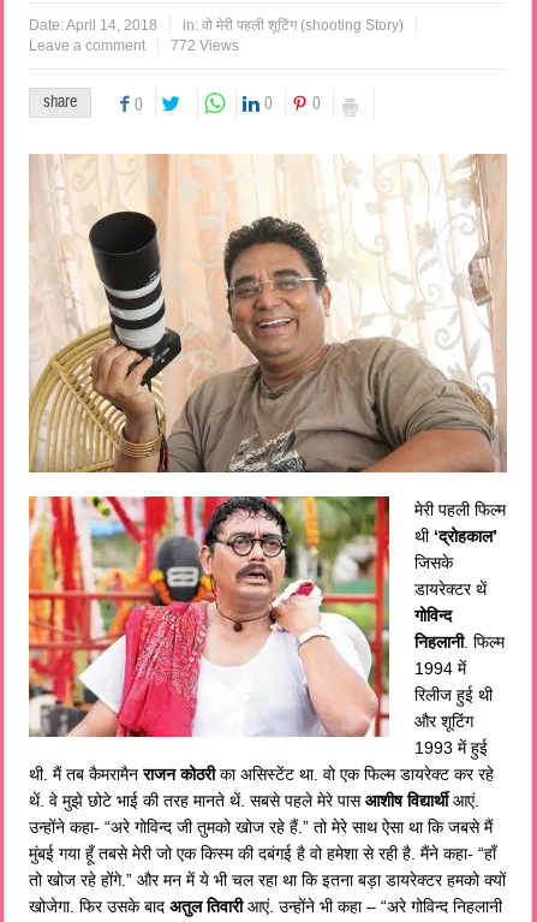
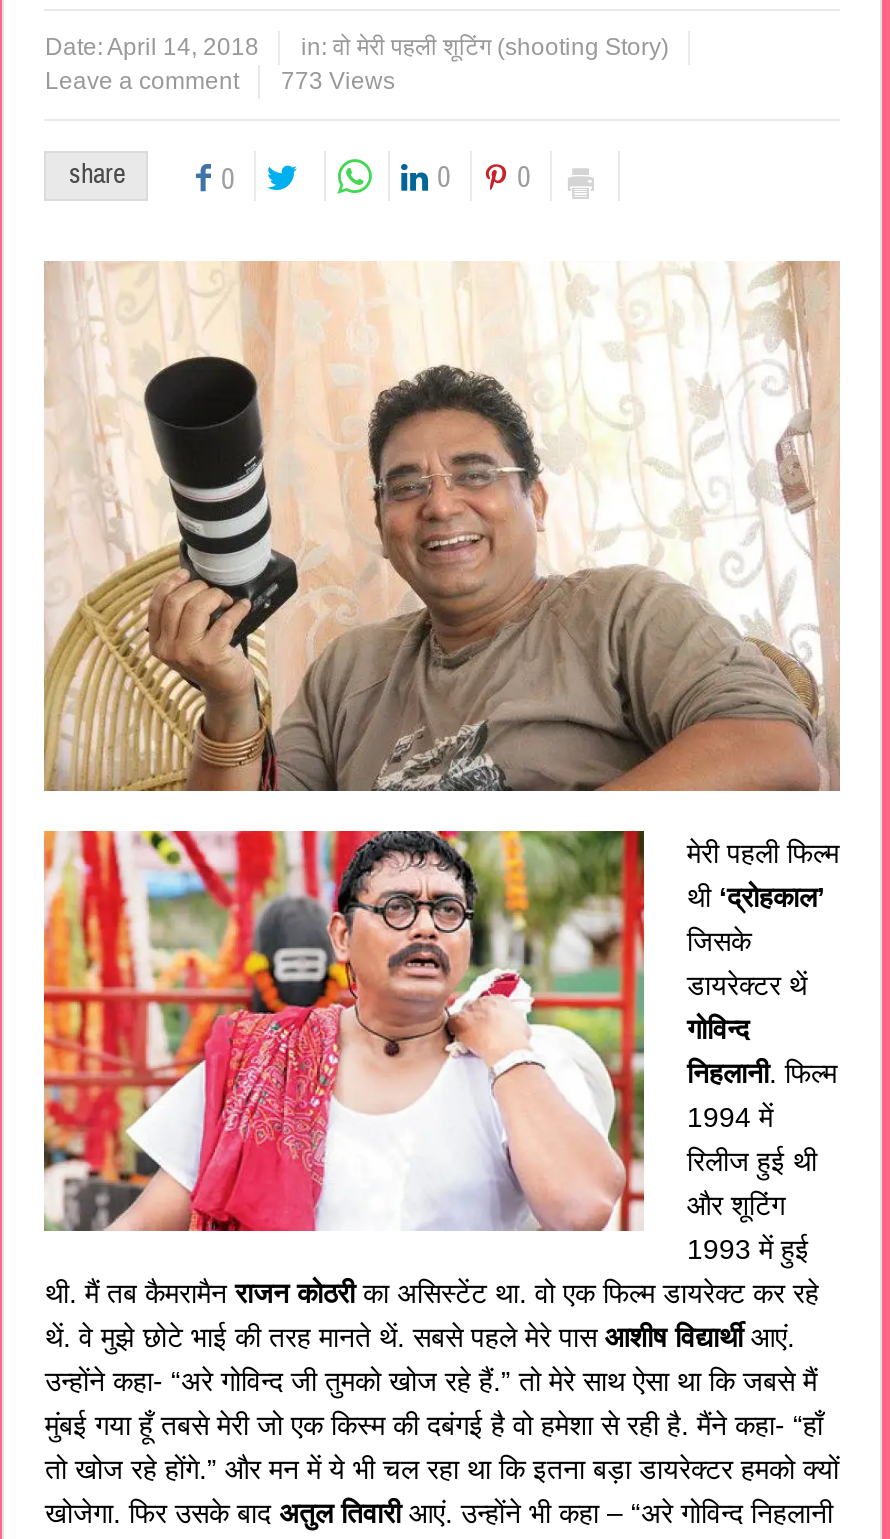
[29,37,240,54] Leave a comment 772 Views -> [45,67,395,95] Leave a comment 773 Views

